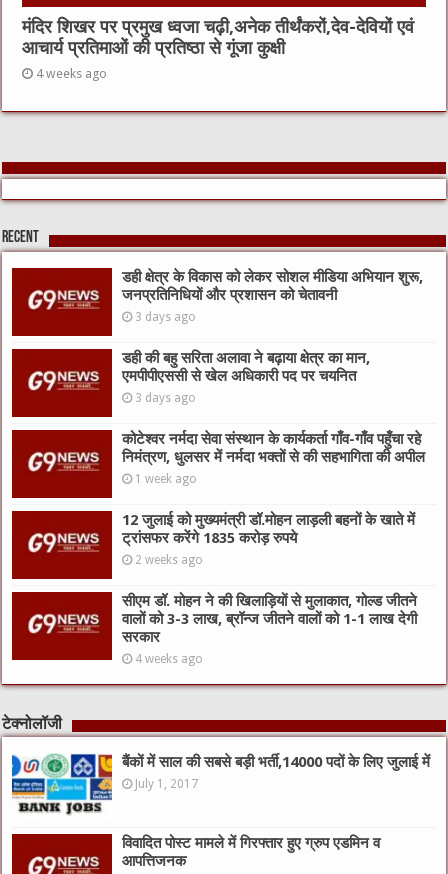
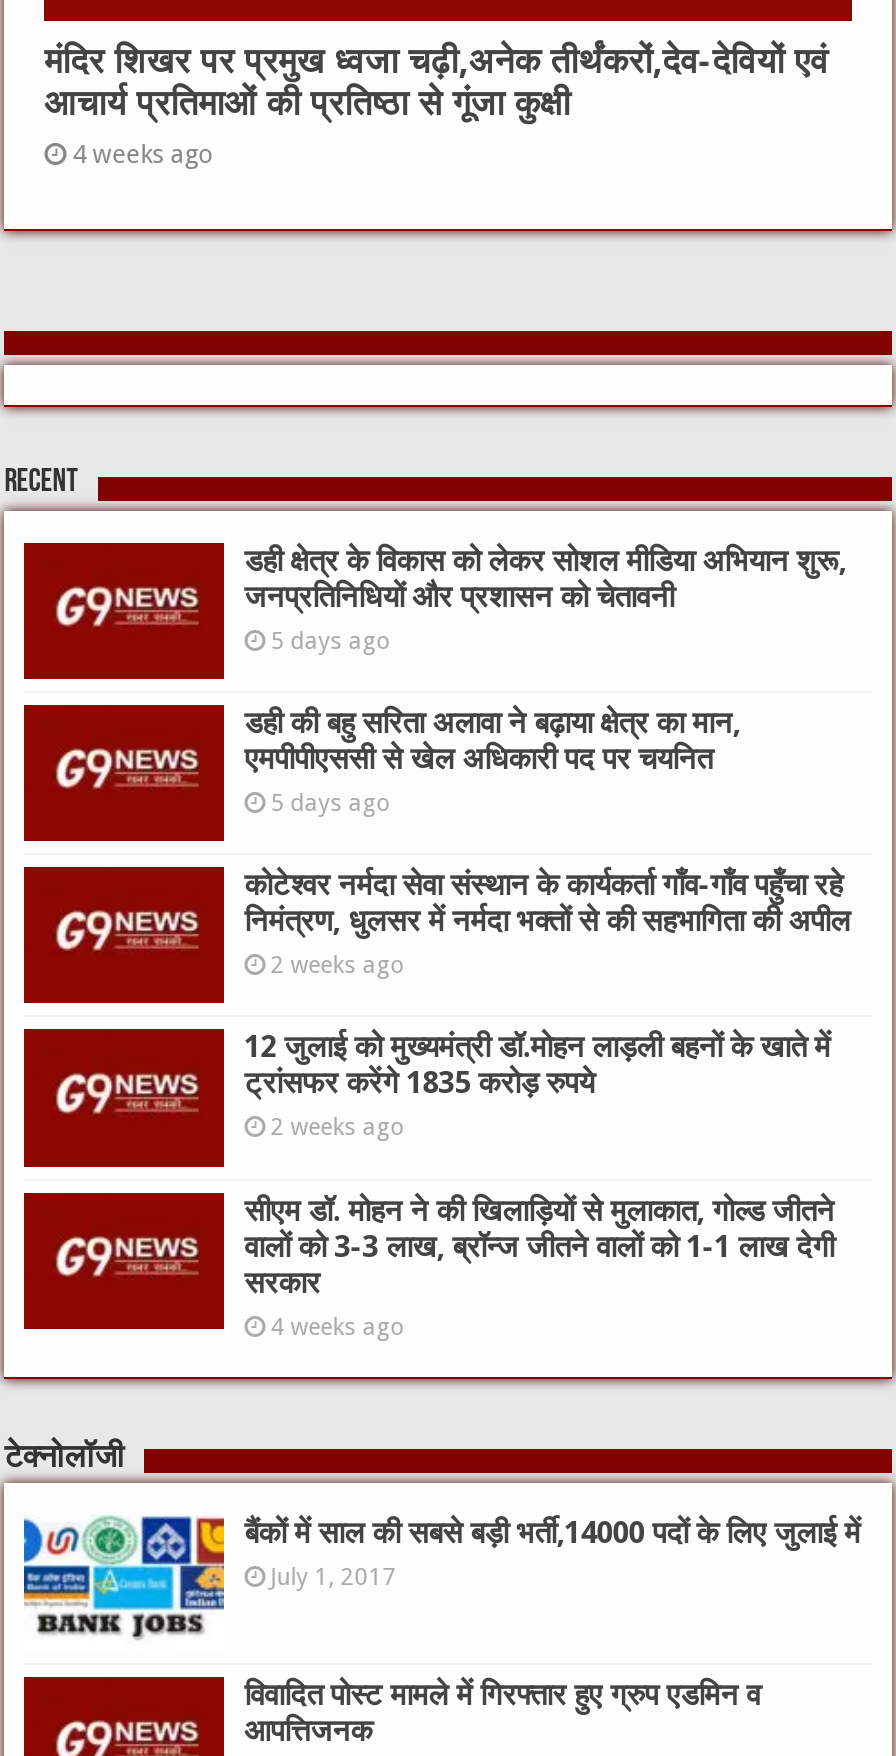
[135,310,196,324] 3 days ago -> [270,627,392,655] 5 days ago
[135,391,196,405] 3 days ago -> [270,790,392,818] 5 days ago
[135,472,197,486] 1 week ago -> [270,952,406,980] 2 weeks ago

